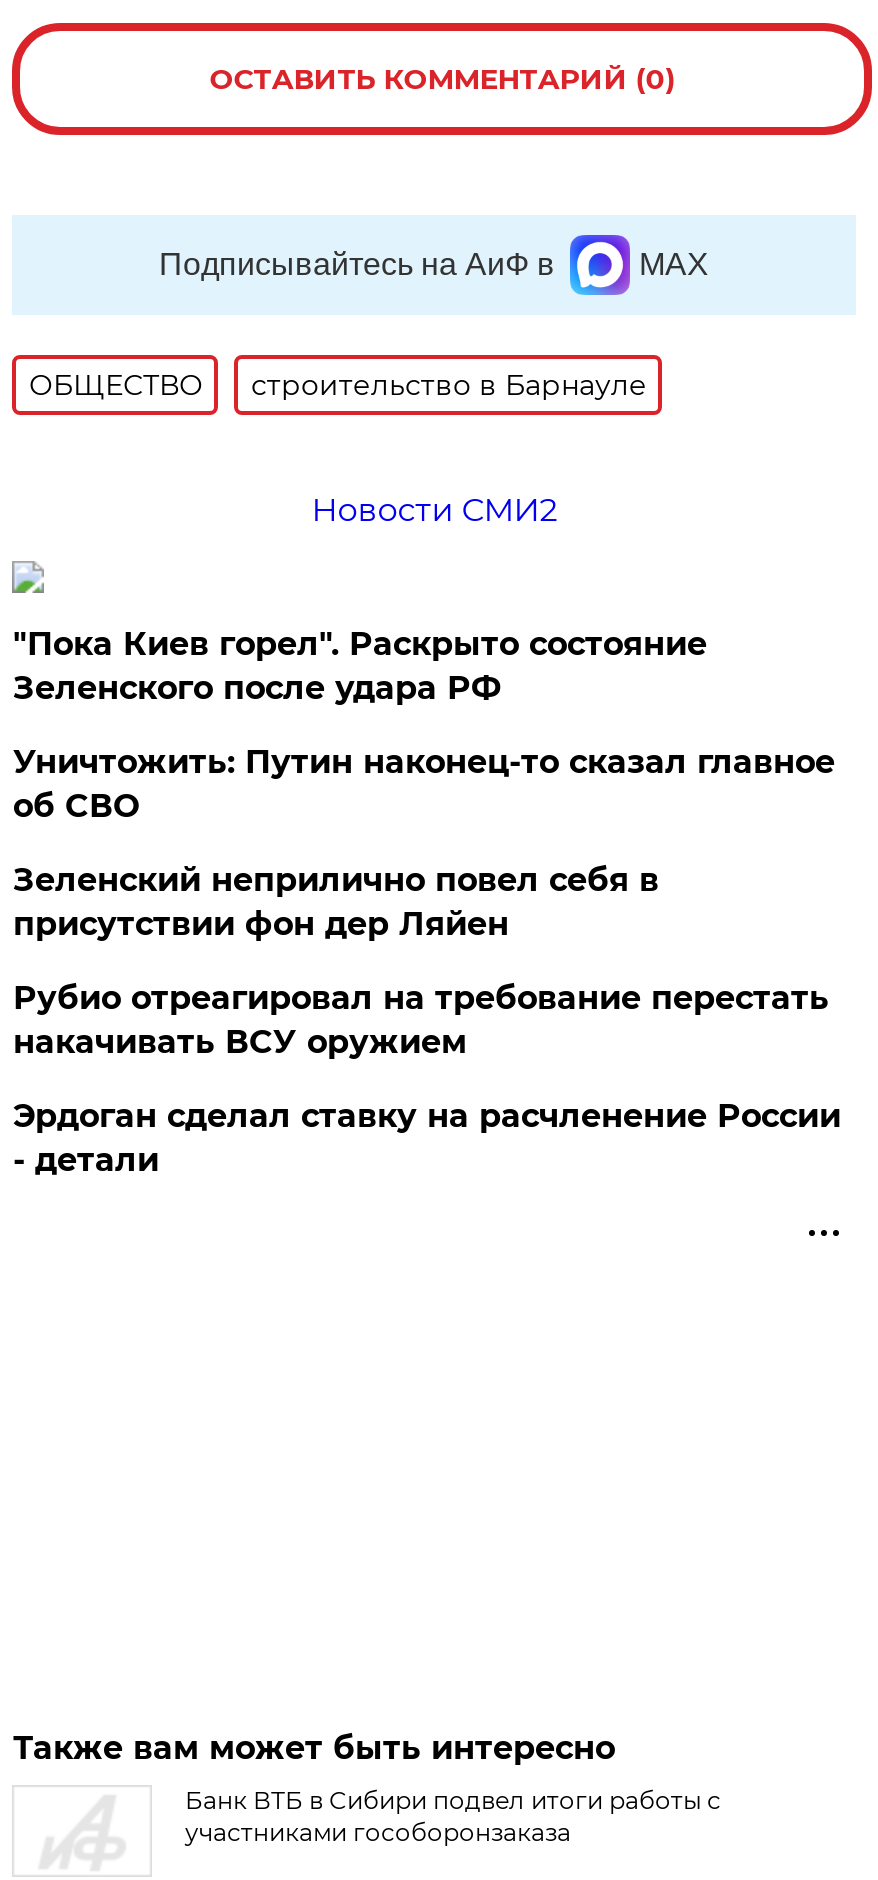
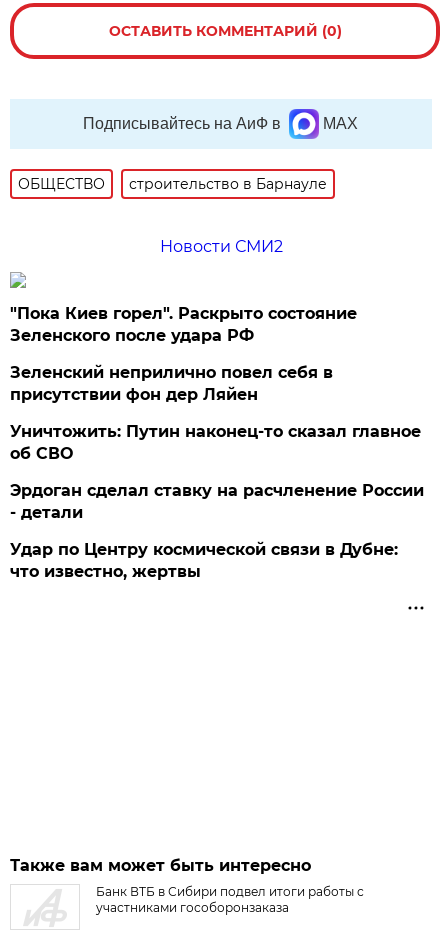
moved [13,743,835,825] -> [10,422,421,463]: Уничтожить: Путин наконец-то сказал главное | об СВО
moved [13,861,659,943] -> [10,363,333,404]: Зеленский неприлично повел cебя в | присутствии фон дер Ляйен
[13,979,829,1061] Рубио отреагировал на требование перестать | накачивать ВСУ оружием -> none
moved [13,1097,841,1179] -> [10,481,424,522]: Эрдоган сделал ставку на расчленение России | - детали
none -> [10,540,398,581] Удар по Центру космической связи в Дубне: | что известно, жертвы

